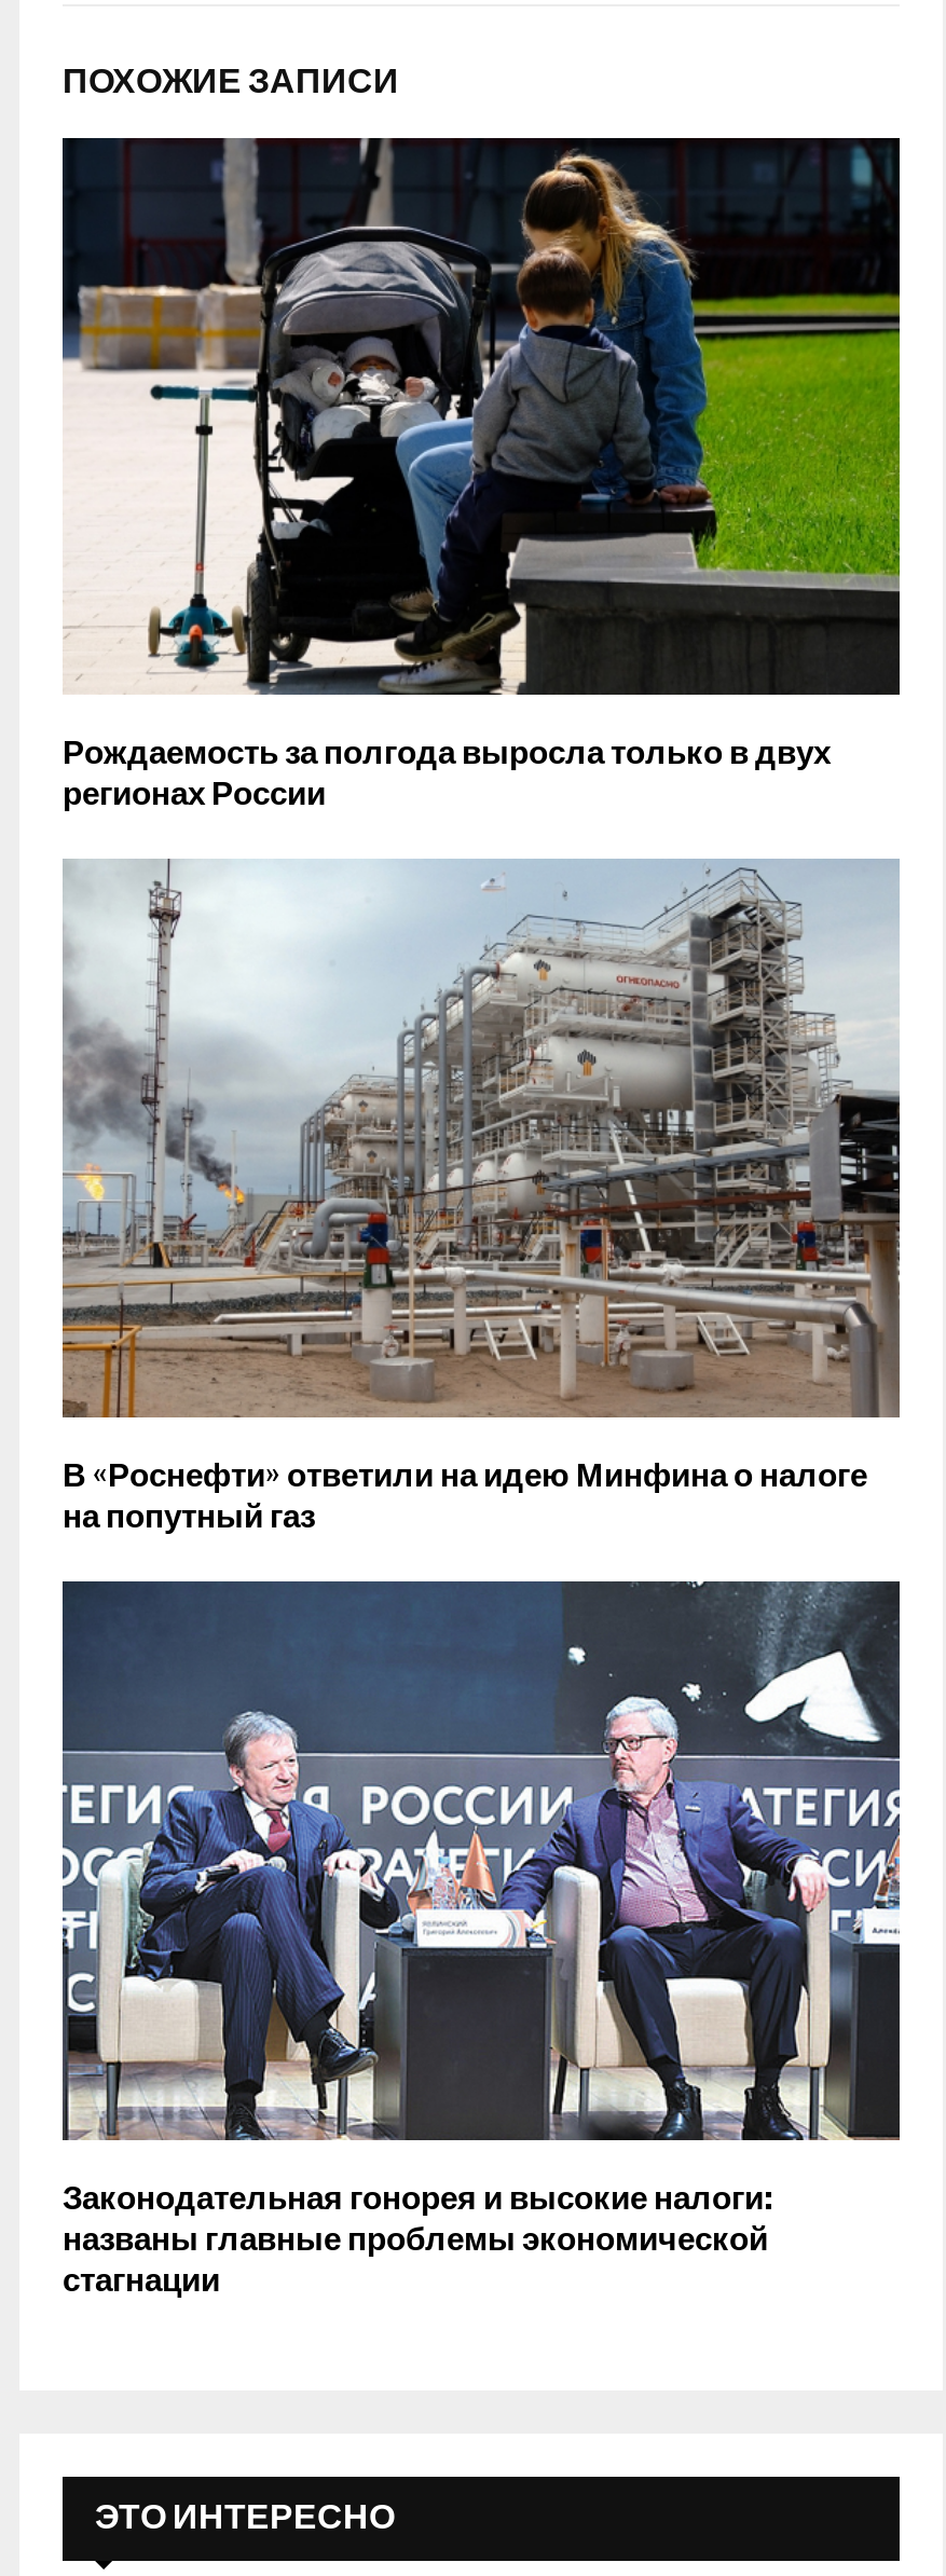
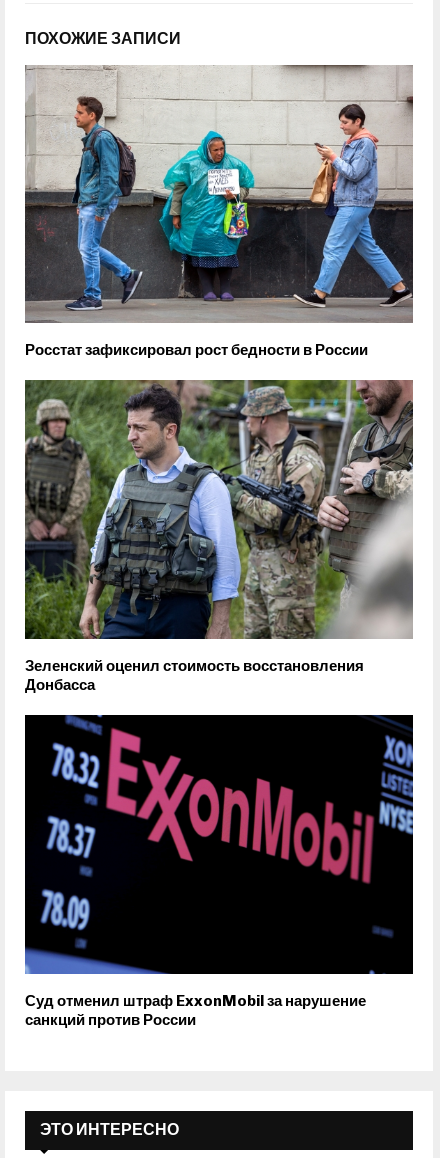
[60,136,902,814] [image] | Рождаемость за полгода выросла только в двух | регионах России -> [24,64,414,359] [image] | Росстат зафиксировал рост бедности в России
[60,859,902,1536] [image] | В «Роснефти» ответили на идею Минфина о налоге | на попутный газ -> [24,379,414,694] [image] | Зеленский оценил стоимость восстановления | Донбасса
[60,1579,902,2299] [image] | Законодательная гонорея и высокие налоги: | названы главные проблемы экономической | стагнации -> [24,714,414,1029] [image] | Суд отменил штраф ExxonMobil за нарушение | санкций против России

